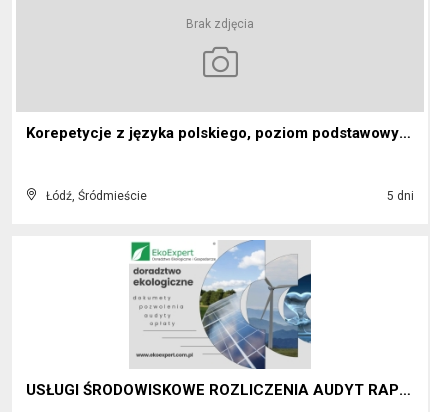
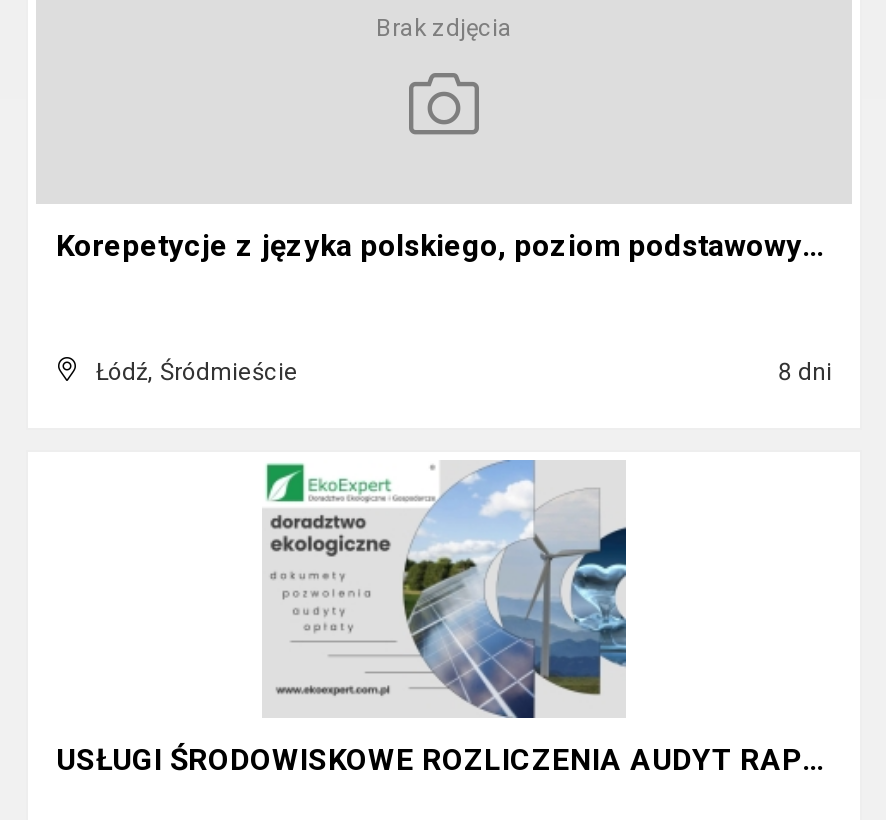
[384,189,414,203] 5 dni -> [772,358,832,386] 8 dni

